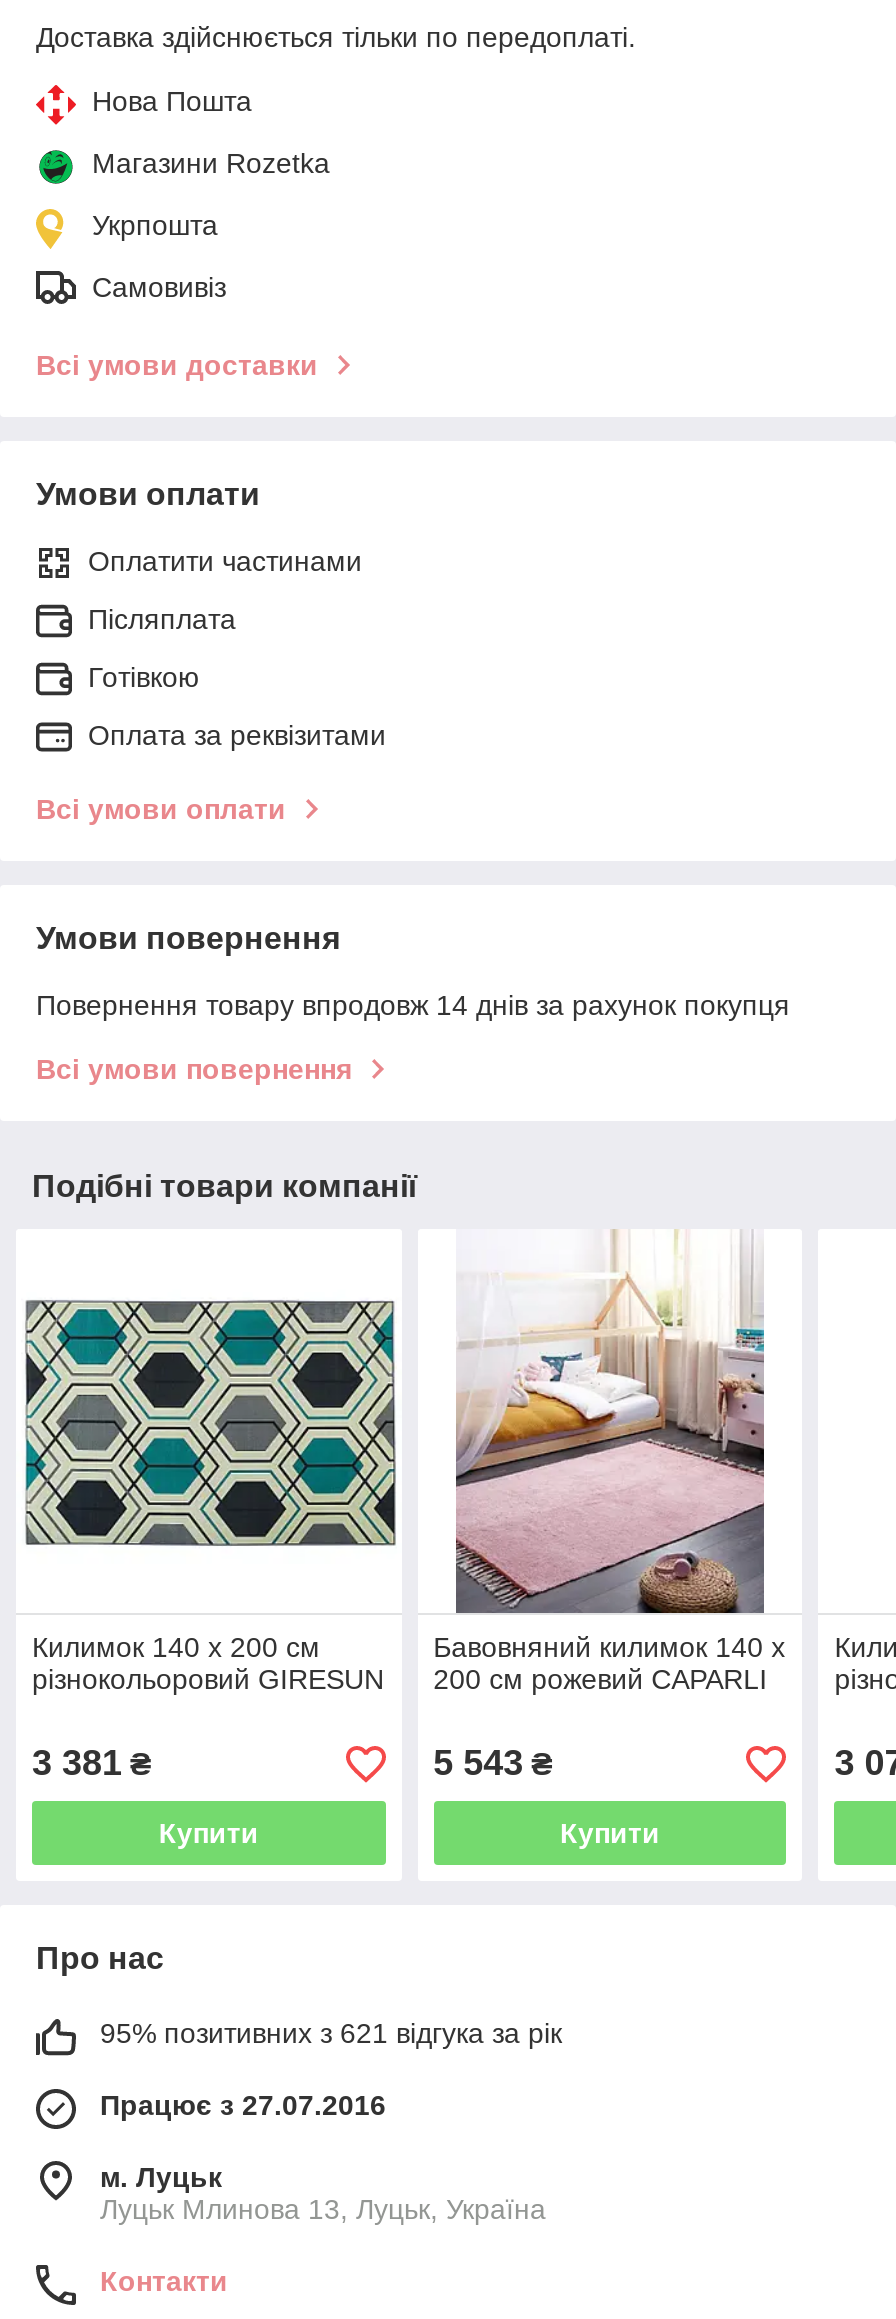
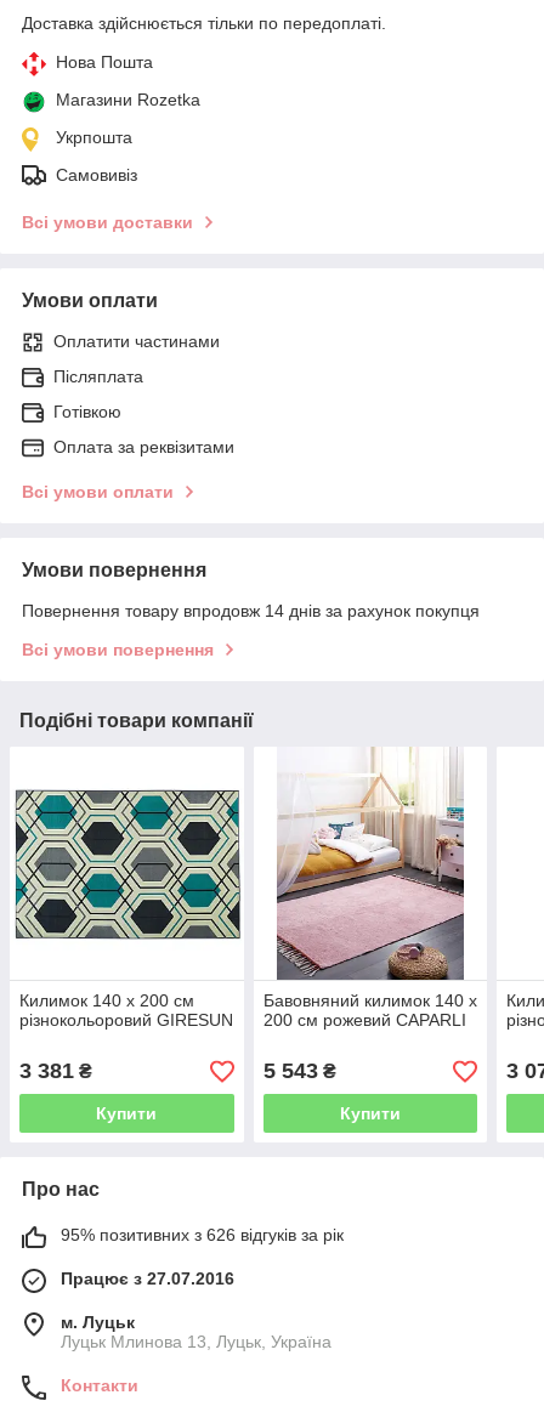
[100,2018,562,2050] 95% позитивних з 621 відгука за рік -> [61,1226,344,1245] 95% позитивних з 626 відгуків за рік

